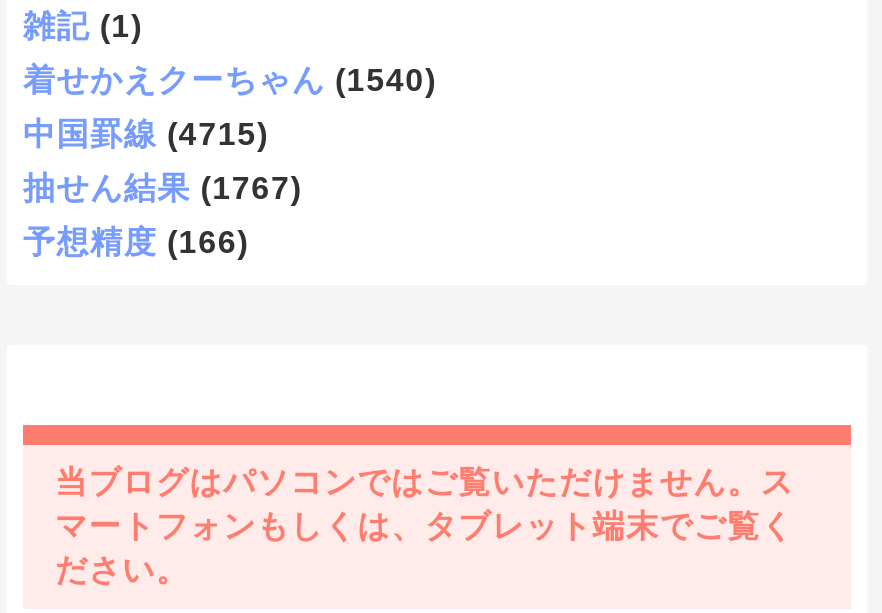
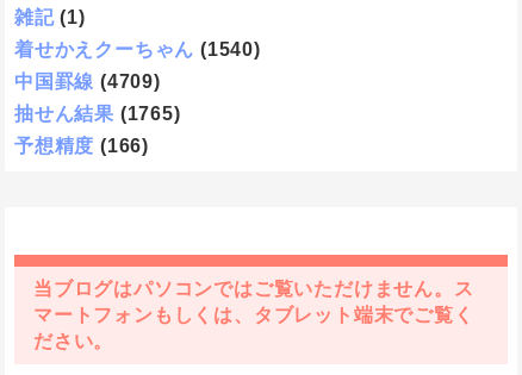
[23,117,269,151] 中国罫線 (4715) -> [14,72,161,92] 中国罫線 (4709)
[23,171,302,205] 抽せん結果 (1767) -> [14,104,181,124] 抽せん結果 (1765)

